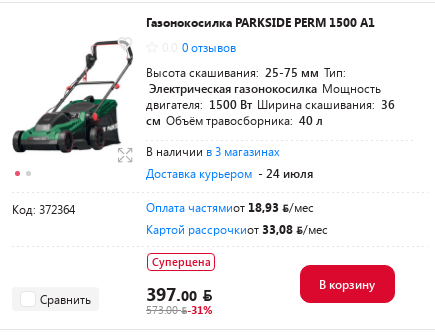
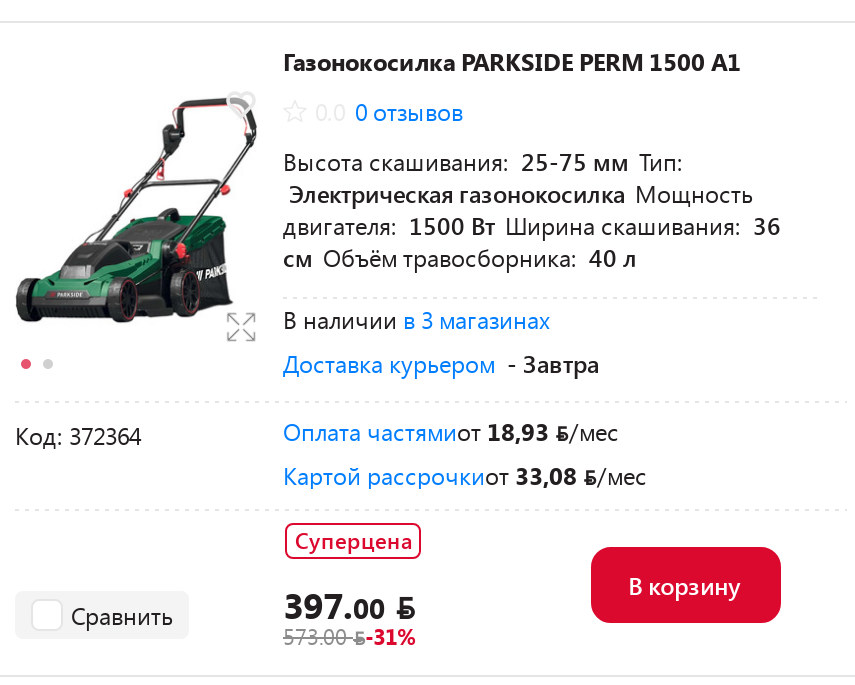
[146,165,313,181] Доставка курьером - 24 июля -> [283,347,599,379] Доставка курьером - Завтра

